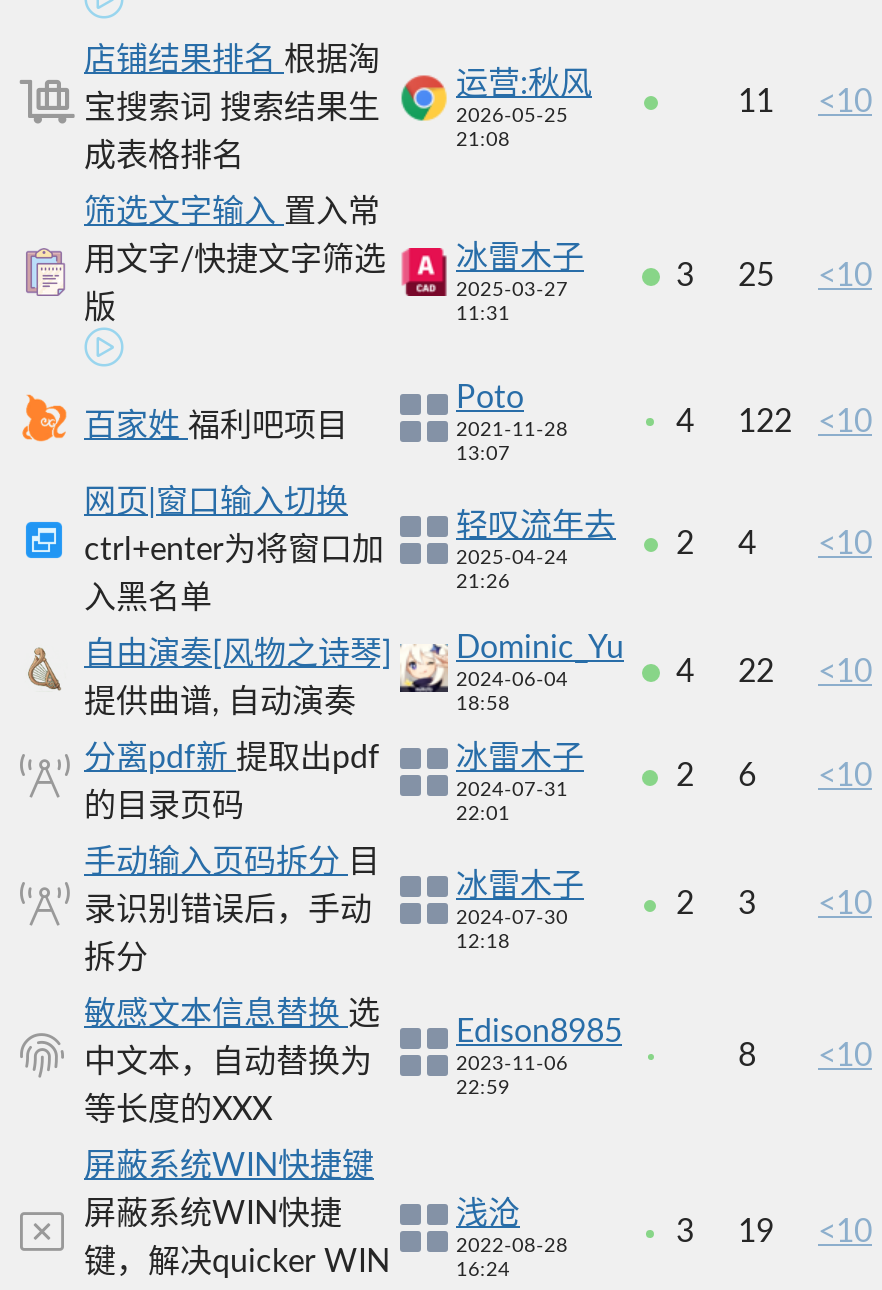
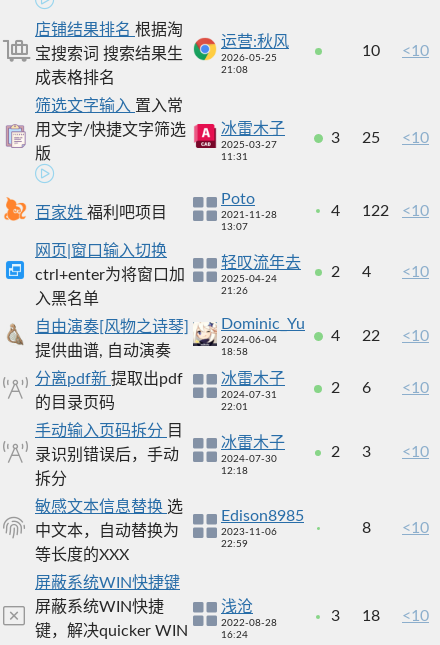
[738,86,872,118] 11 <10 -> [362,43,429,59] 10 <10
[676,1216,872,1248] 3 19 <10 -> [331,608,429,624] 3 18 <10

